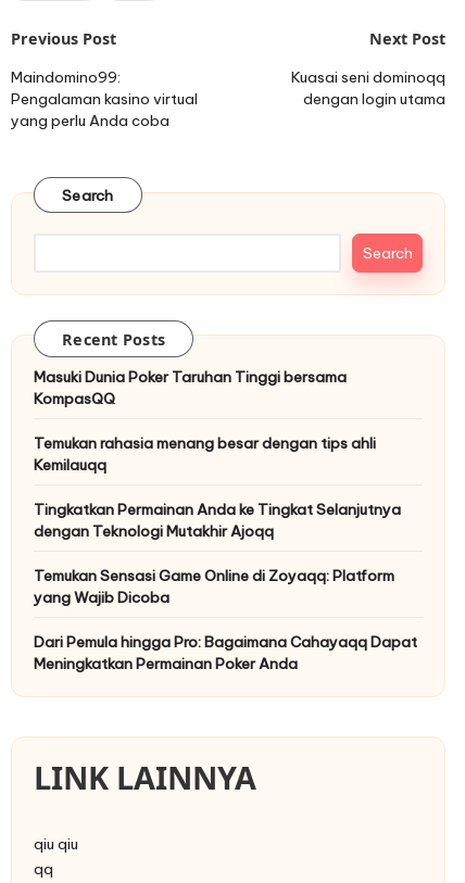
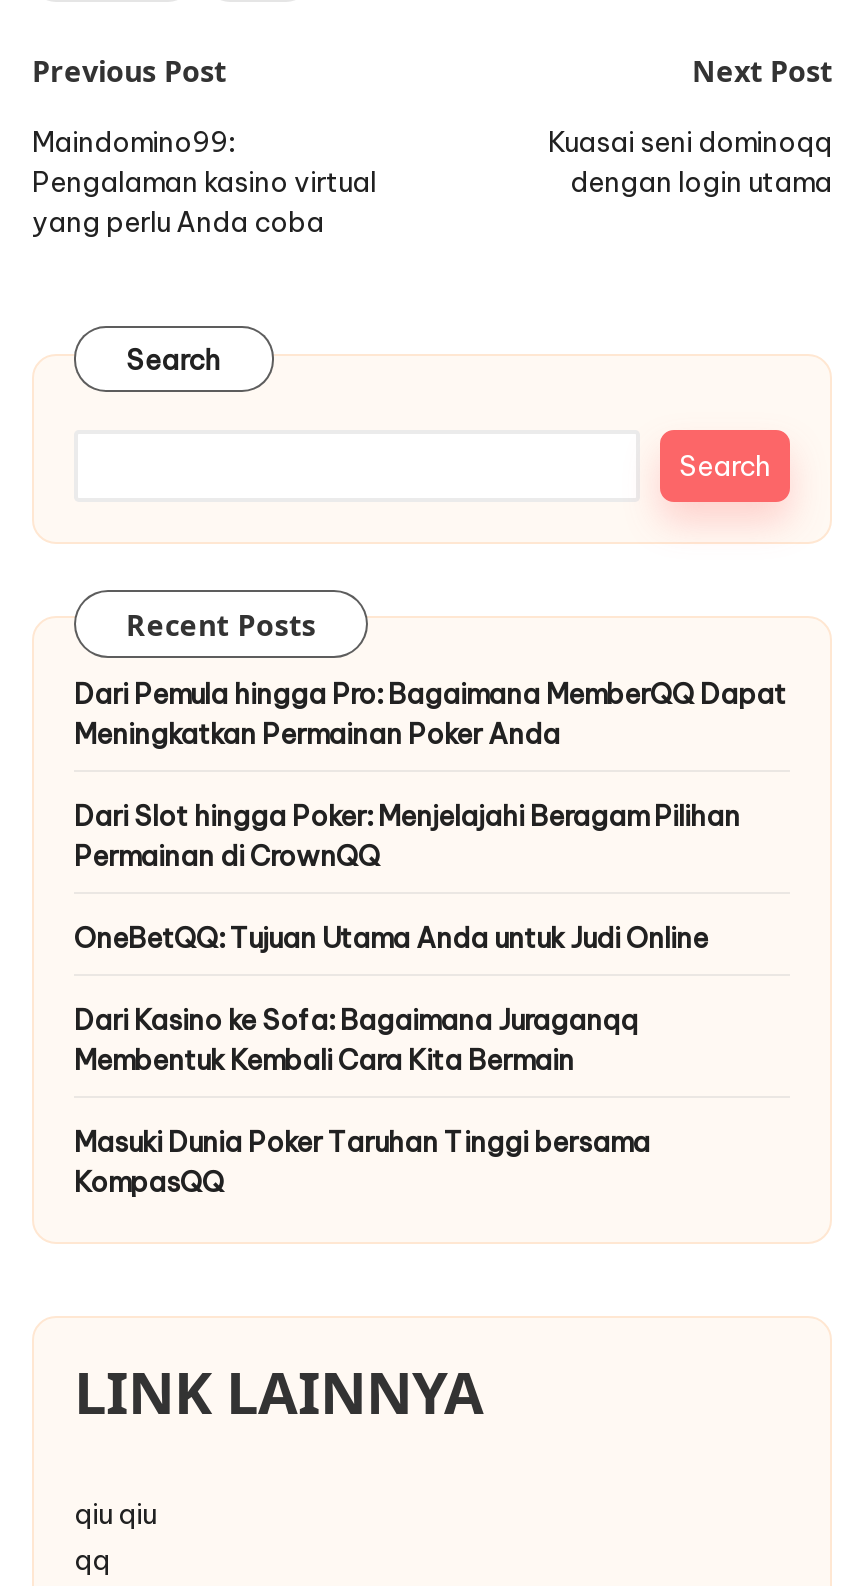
none -> [74,677,786,1079] Dari Pemula hingga Pro: Bagaimana MemberQQ Dapat | Dari Slot hingga Poker: Menjelajahi Beragam Pilihan | Permainan di CrownQQ | OneBetQQ: Tujuan Utama Anda untuk Judi Online | Dari Kasino ke Sofa: Bagaimana Juraganqq | Membentuk Kembali Cara Kita Bermain
moved [34,367,347,409] -> [74,1125,650,1201]: Masuki Dunia Poker Taruhan Tinggi bersama | KompasQQ
[34,434,417,652] Temukan rahasia menang besar dengan tips ahli | Kemilauqq | Tingkatkan Permainan Anda ke Tingkat Selanjutnya | dengan Teknologi Mutakhir Ajoqq | Temukan Sensasi Game Online di Zoyaqq: Platform | yang Wajib Dicoba | Dari Pemula hingga Pro: Bagaimana Cahayaqq Dapat -> none
moved [34,654,298,674] -> [74,717,560,753]: Meningkatkan Permainan Poker Anda

